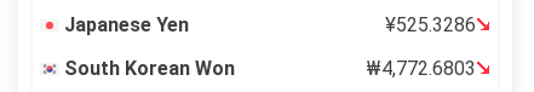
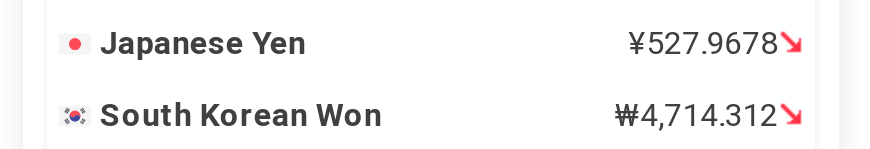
[385,13,475,36] ¥525.3286 -> [628,24,778,62] ¥527.9678
[365,57,475,80] ₩4,772.6803 -> [614,96,778,134] ₩4,714.312

